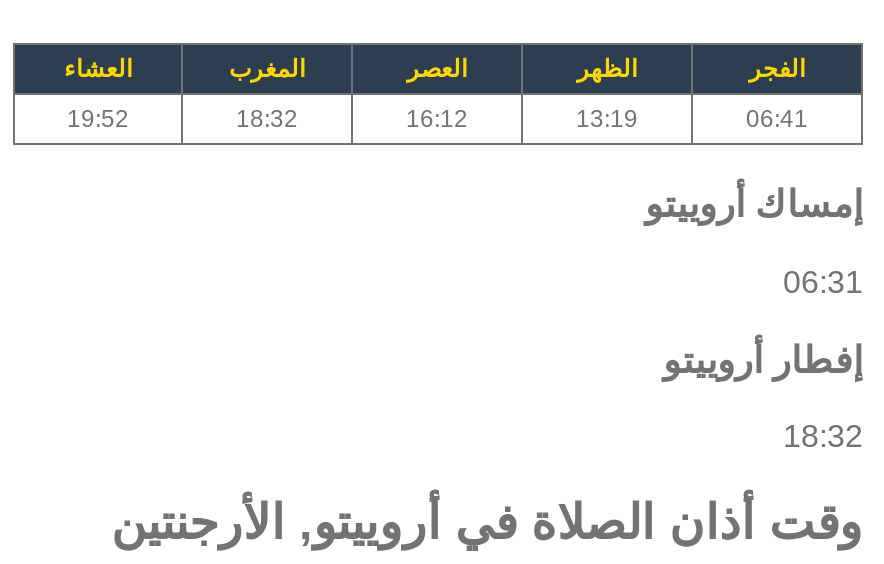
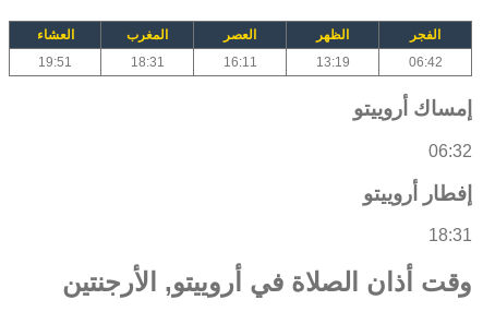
[69,106,131,134] 19:52 -> [39,55,73,70] 19:51
[238,106,300,134] 18:32 -> [131,55,165,70] 18:31
[408,106,470,134] 16:12 -> [224,55,258,70] 16:11
[748,106,810,134] 06:41 -> [409,55,443,70] 06:42
[785,265,865,299] 06:31 -> [430,142,473,160] 06:32
[785,420,865,454] 18:32 -> [430,226,473,245] 18:31

